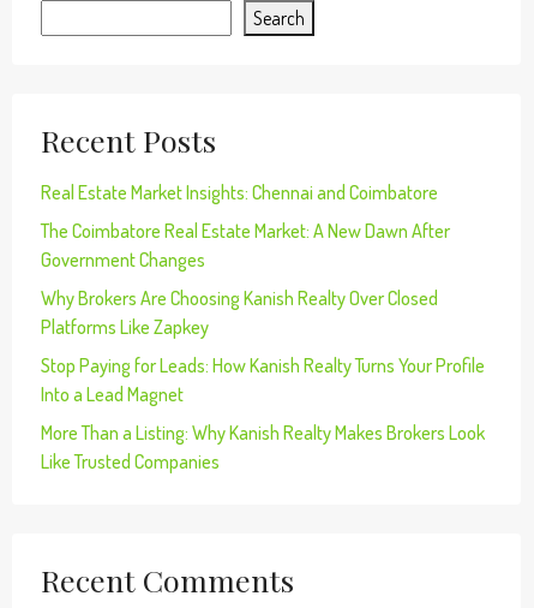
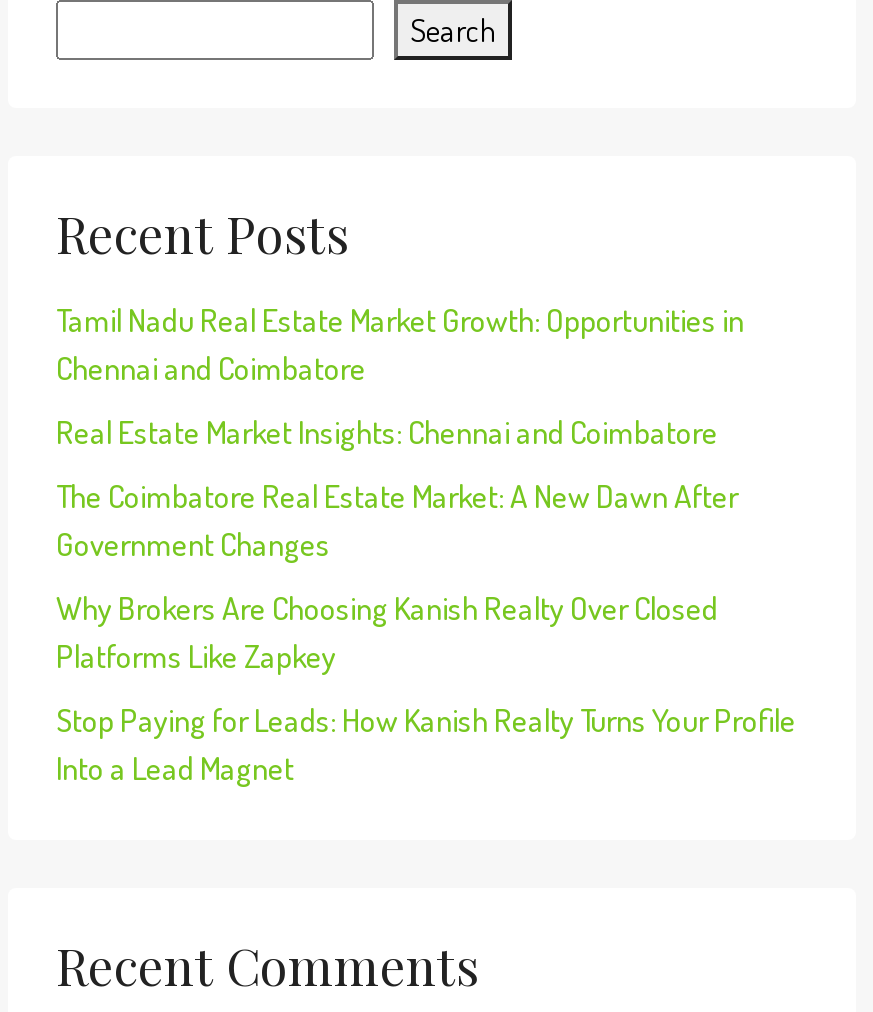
none -> [56,300,744,388] Tamil Nadu Real Estate Market Growth: Opportunities in | Chennai and Coimbatore
moved [41,180,485,406] -> [56,412,796,788]: Real Estate Market Insights: Chennai and Coimbatore | The Coimbatore Real Estate Market: A New Dawn After | Government Changes | Why Brokers Are Choosing Kanish Realty Over Closed | Platforms Like Zapkey | Stop Paying for Leads: How Kanish Realty Turns Your Profile | Into a Lead Magnet
[41,421,485,473] More Than a Listing: Why Kanish Realty Makes Brokers Look | Like Trusted Companies -> none

